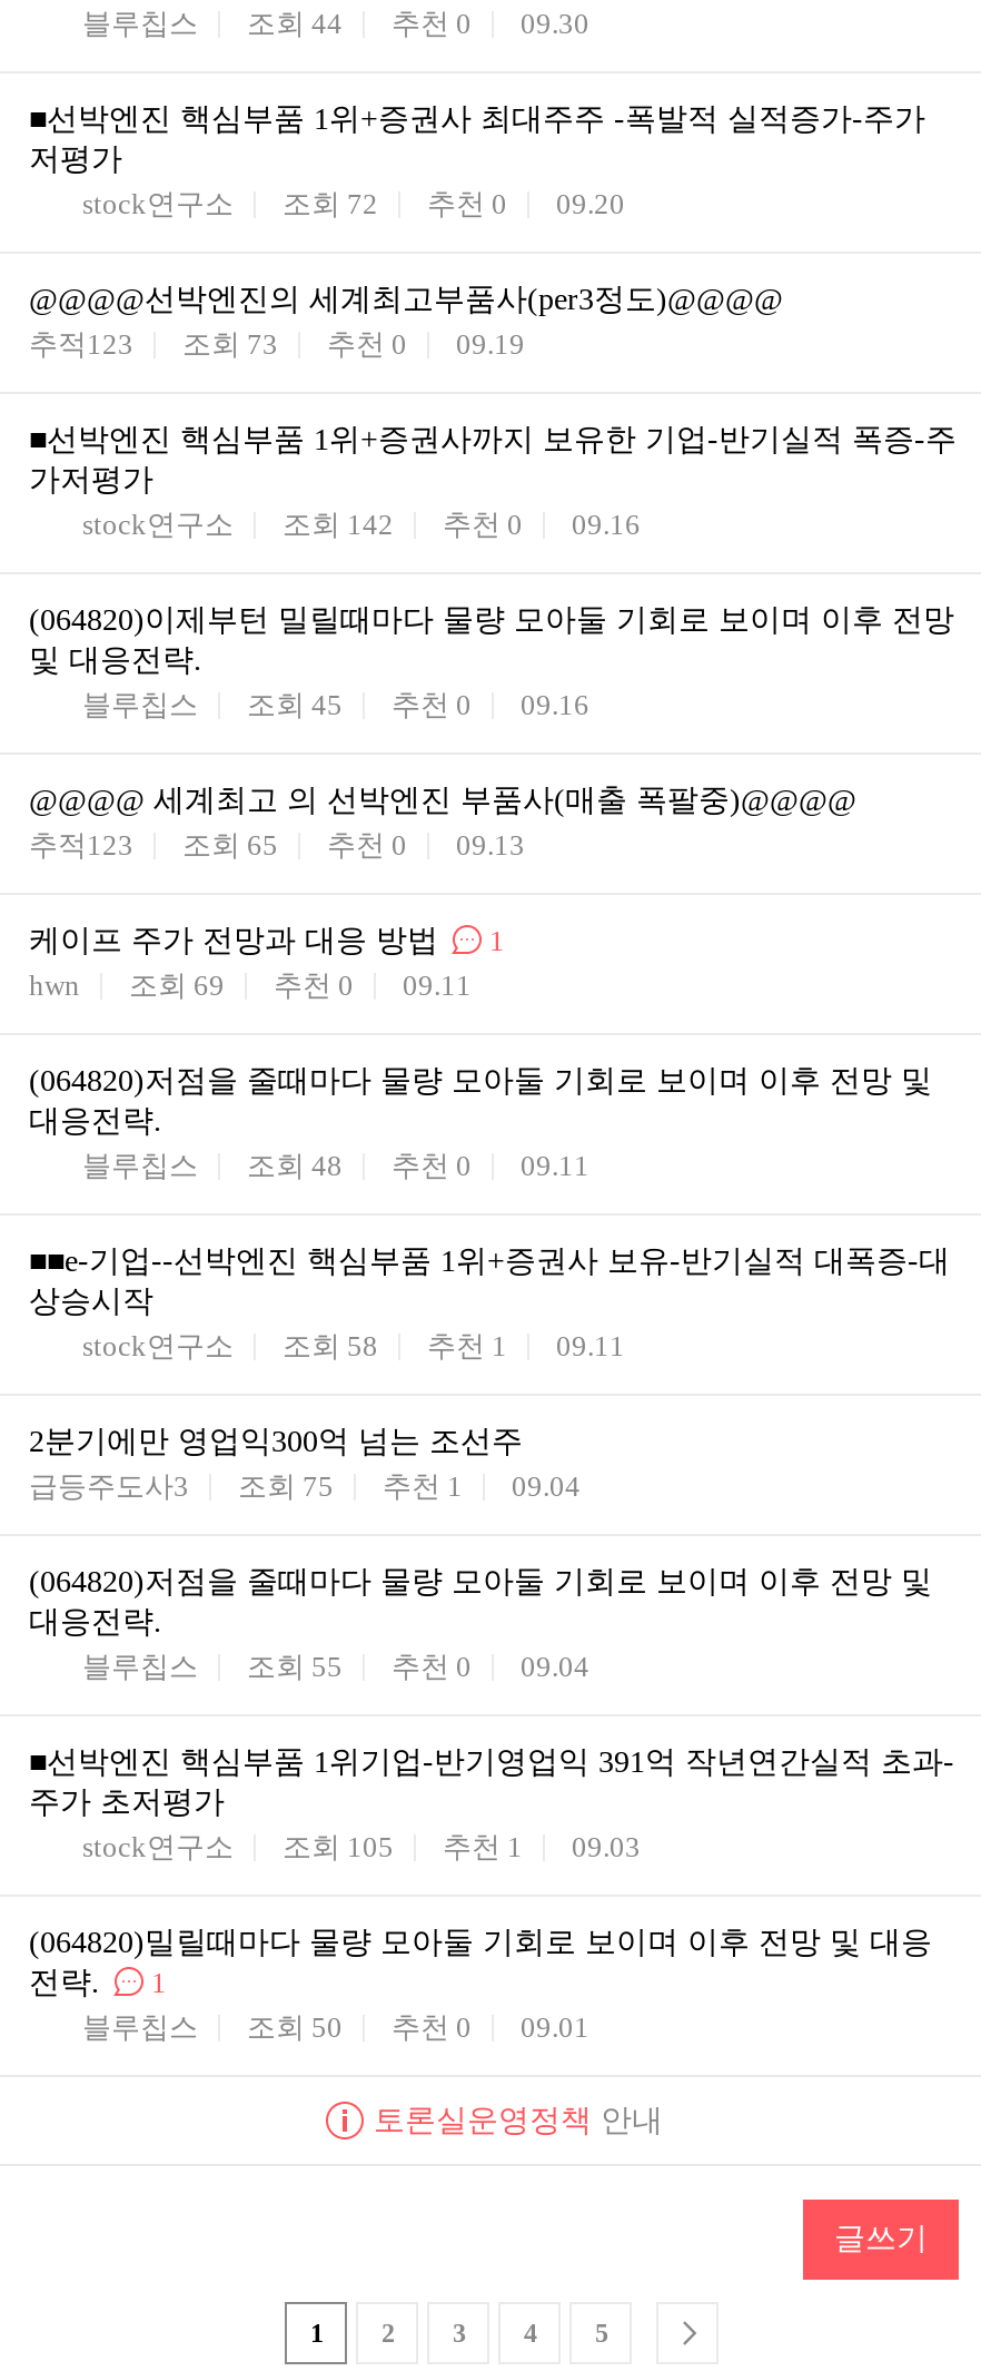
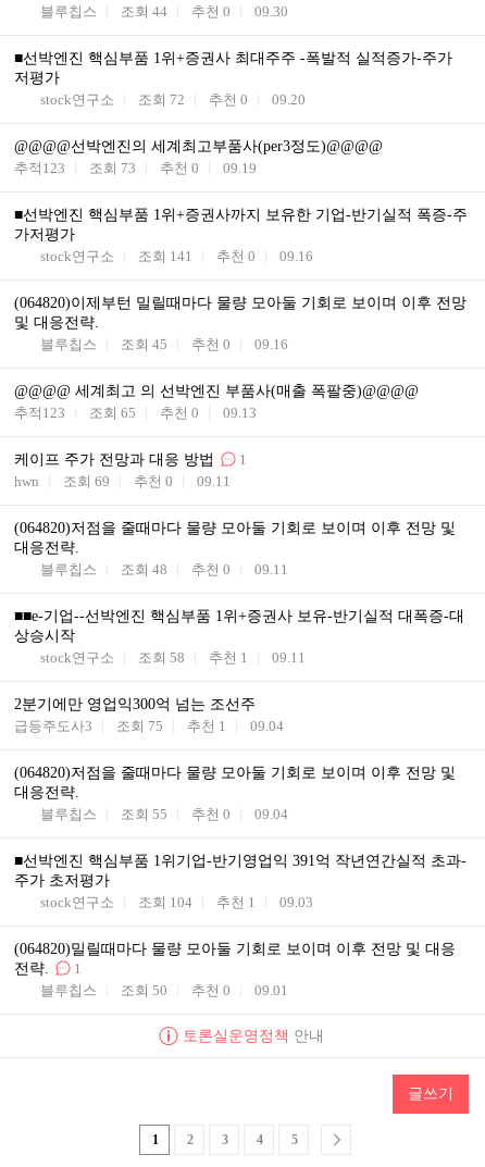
[82,508,641,541] stock연구소 조회 142 추천 0 09.16 -> [40,248,313,264] stock연구소 조회 141 추천 0 09.16
[82,1830,641,1863] stock연구소 조회 105 추천 1 09.03 -> [40,894,313,910] stock연구소 조회 104 추천 1 09.03

